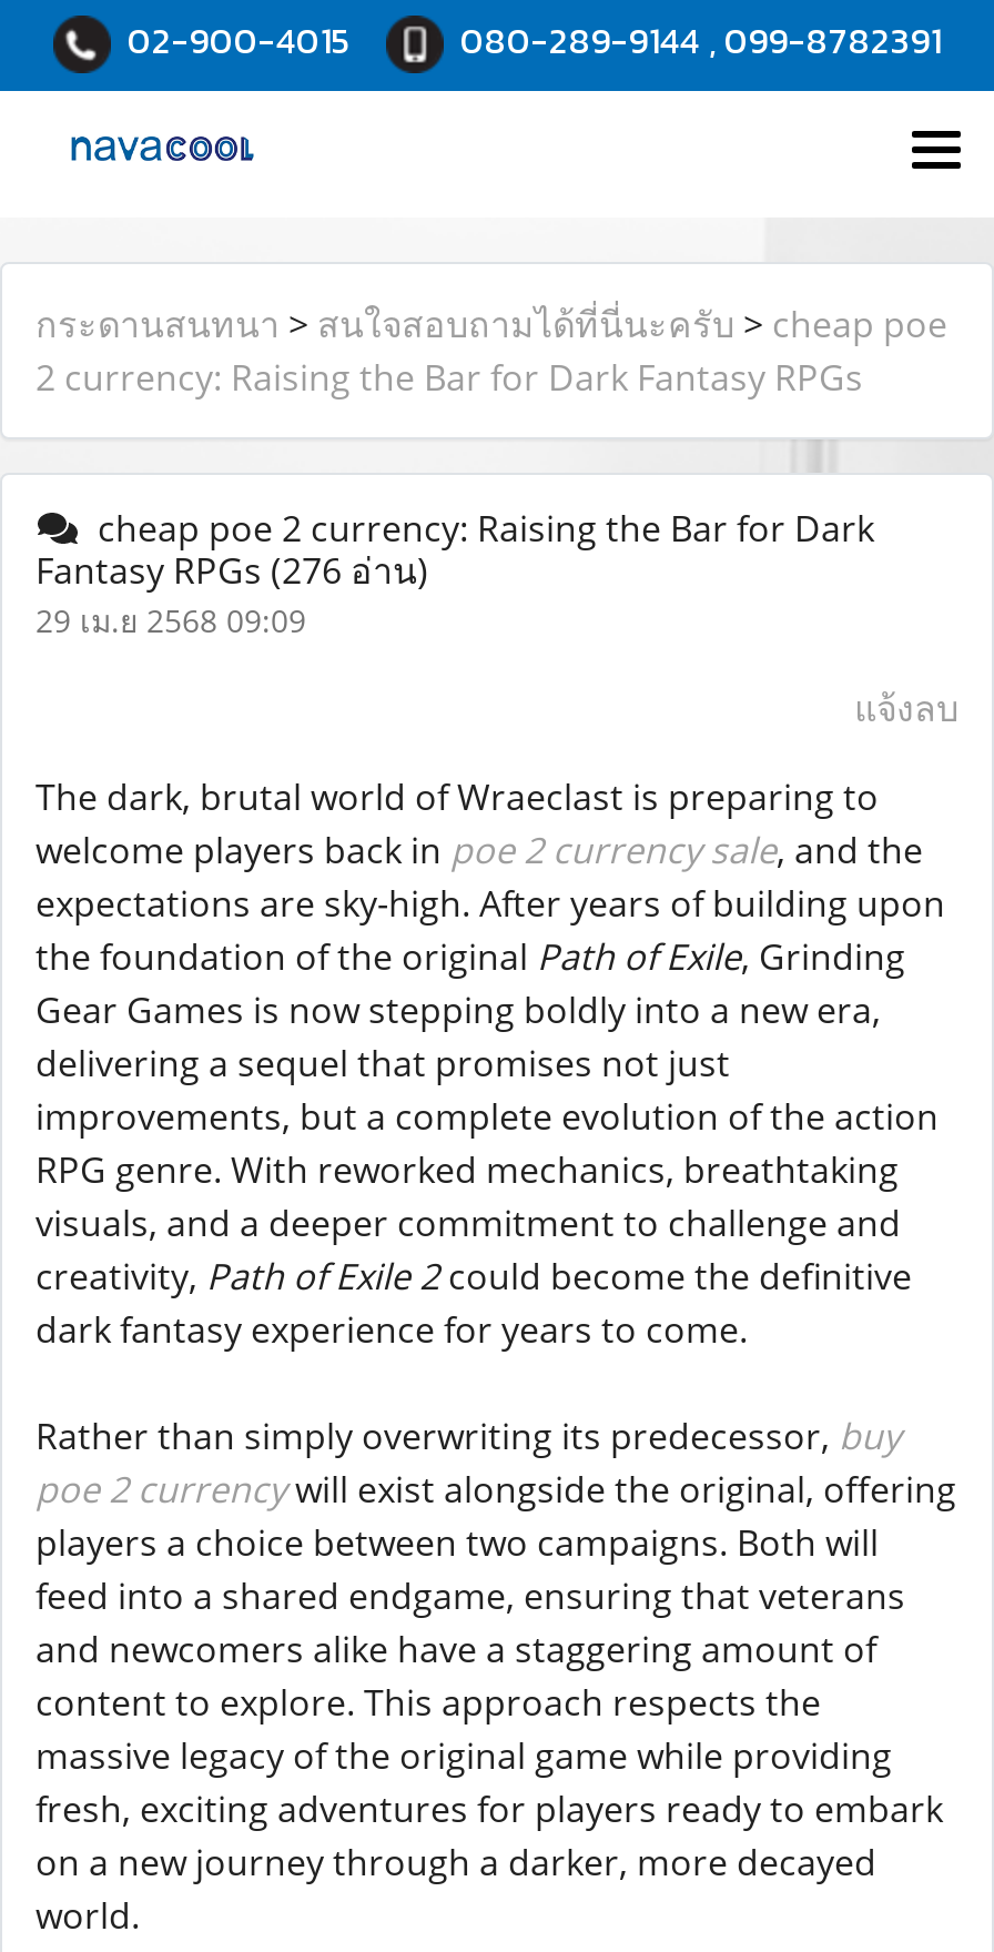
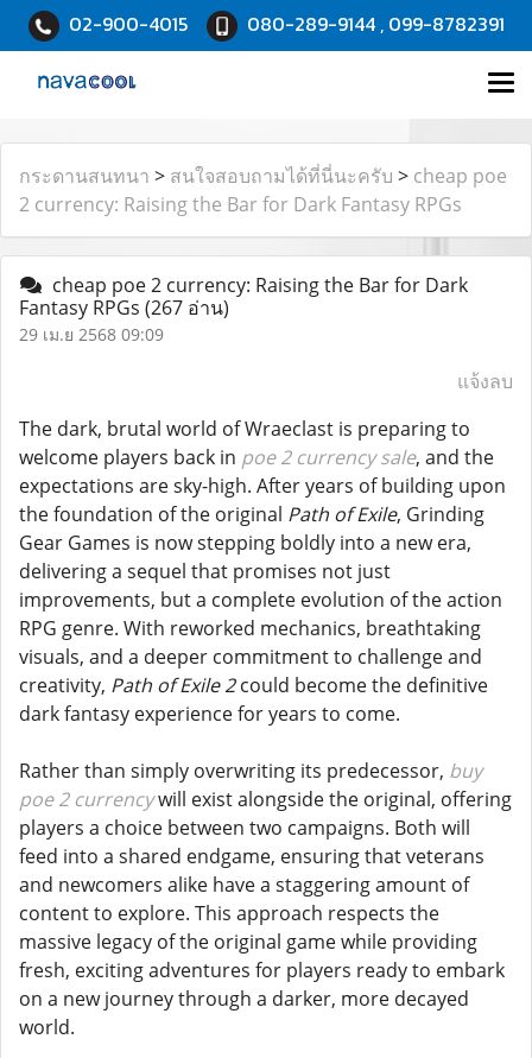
[35,546,428,595] Fantasy RPGs (276 อ่าน) -> [19,295,229,321] Fantasy RPGs (267 อ่าน)

